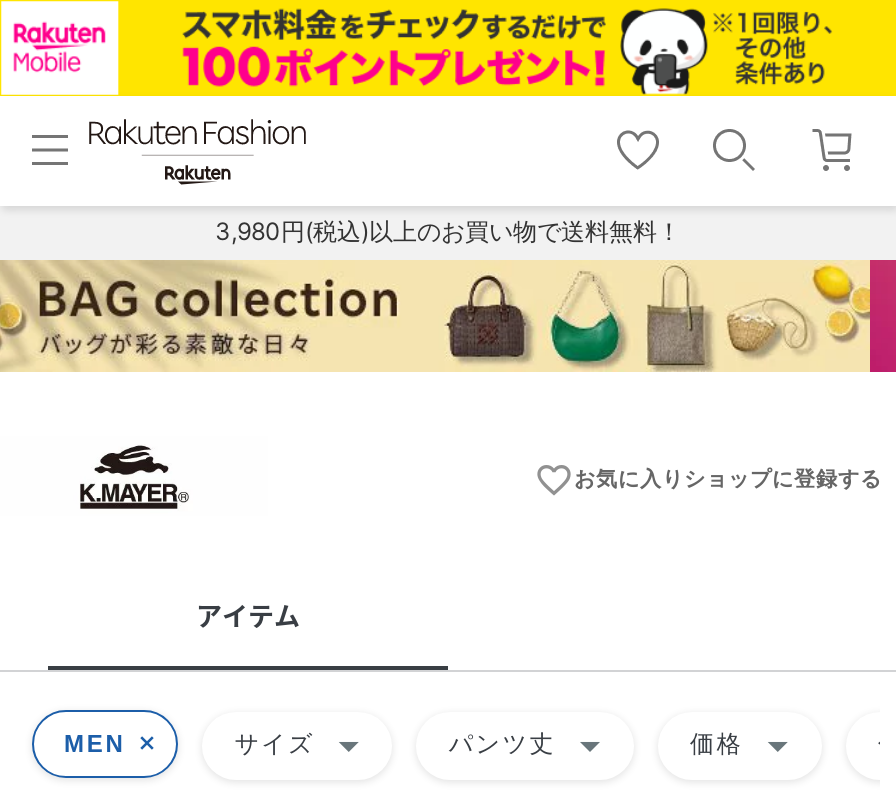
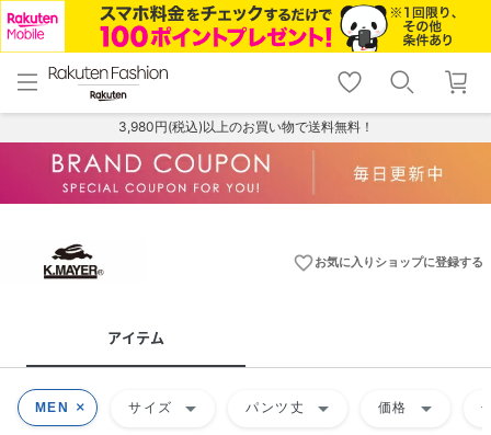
[6,258,890,374] [image] -> [3,141,488,205] [image]

